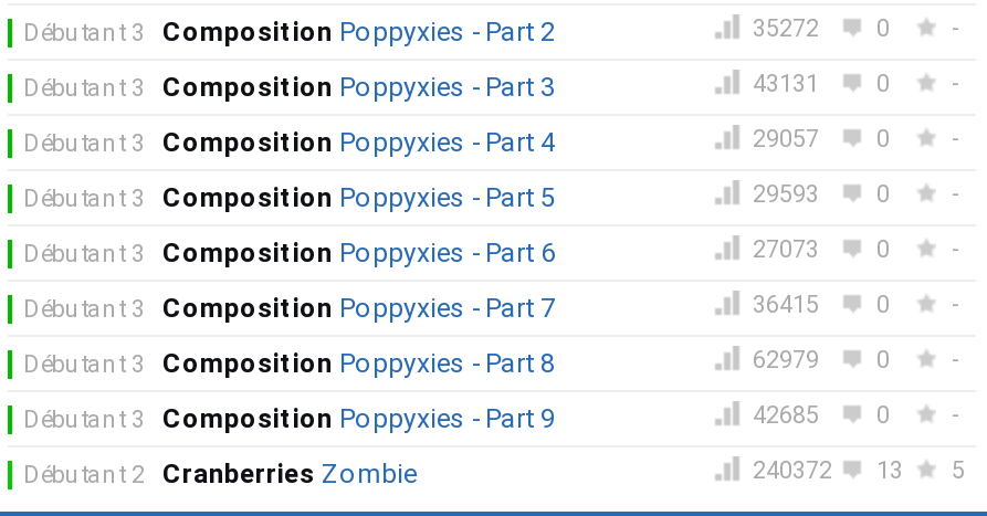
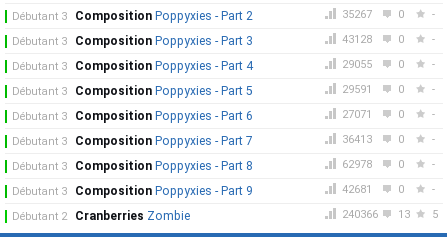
[753,14,890,43] 35272 0 -> [342,8,404,21] 35267 0
[753,70,890,98] 43131 0 -> [342,33,404,46] 43128 0
[753,125,890,154] 29057 0 -> [342,58,404,71] 29055 0
[753,180,890,209] 29593 0 -> [342,83,404,96] 29591 0
[753,235,890,264] 27073 0 -> [342,108,404,121] 27071 0
[753,291,890,319] 36415 0 -> [342,133,404,146] 36413 0
[753,346,890,375] 62979 0 -> [342,158,404,171] 62978 0
[753,401,890,430] 42685 0 -> [342,183,404,196] 42681 0
[753,456,965,485] 240372 13 5 -> [342,208,438,221] 240366 13 5

